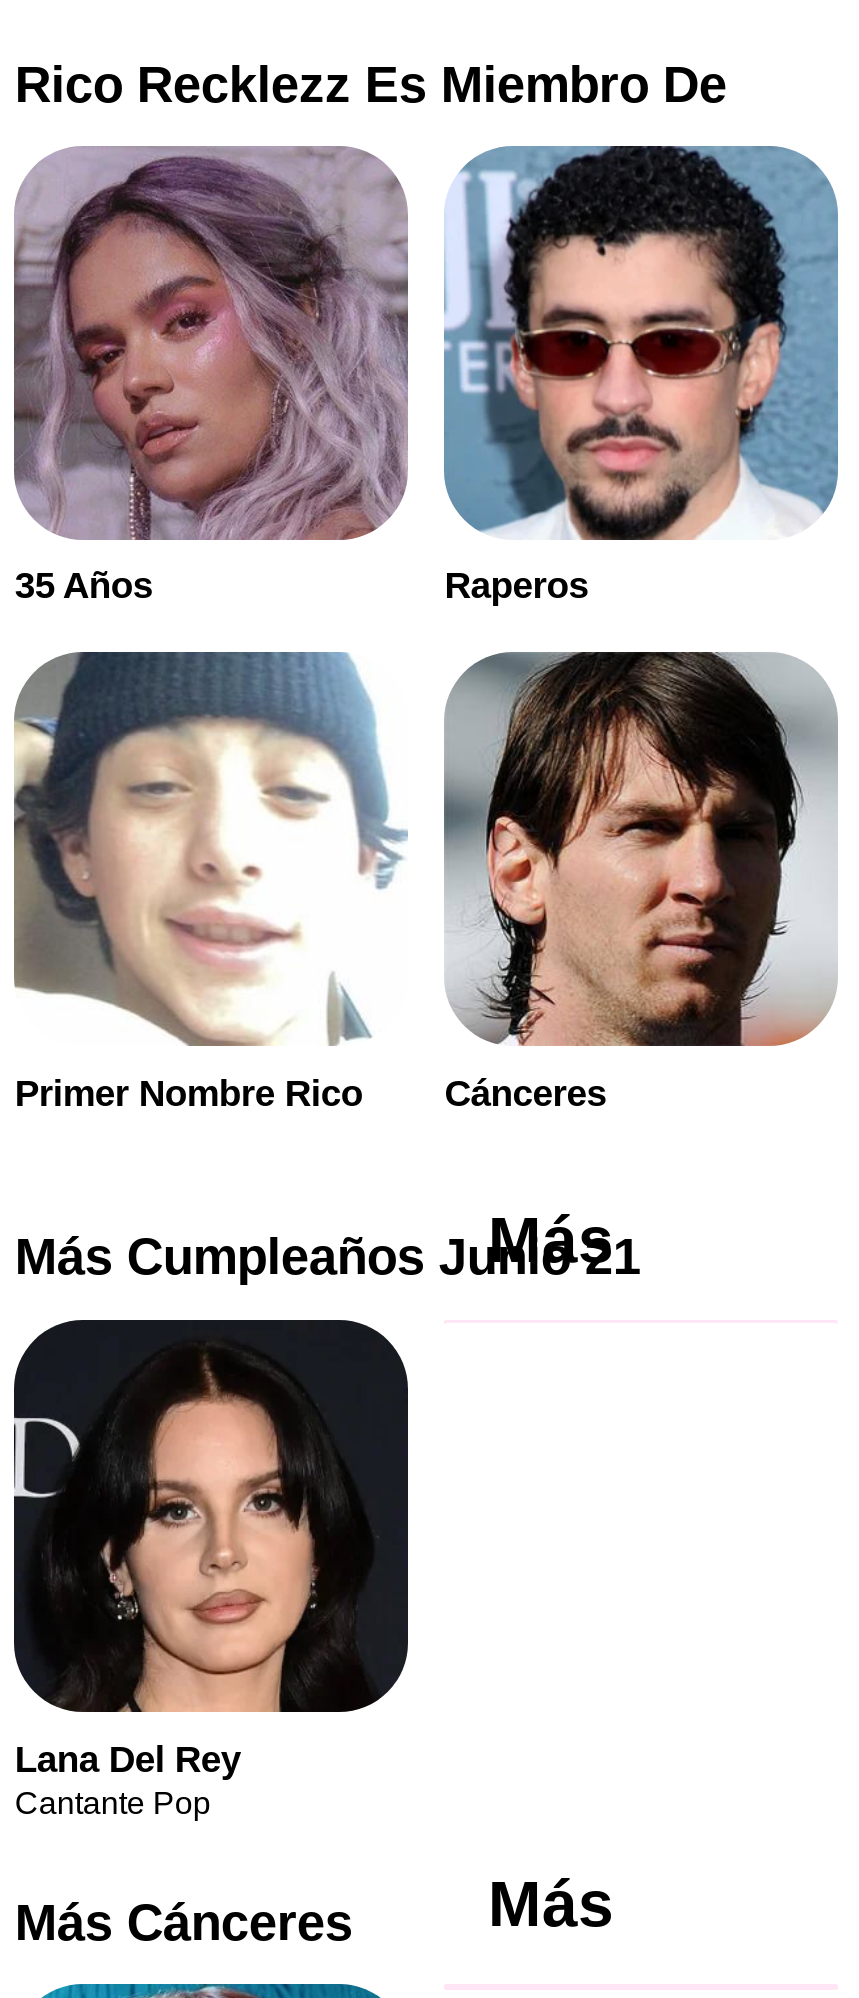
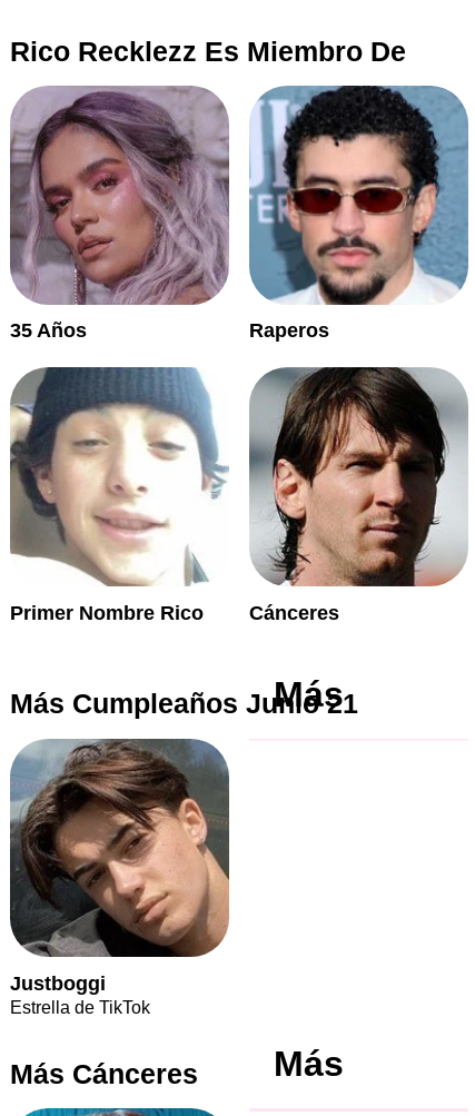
[12,1320,410,1821] [image] | Lana Del Rey | Cantante Pop -> [10,739,230,1018] [image] | Justboggi | Estrella de TikTok

